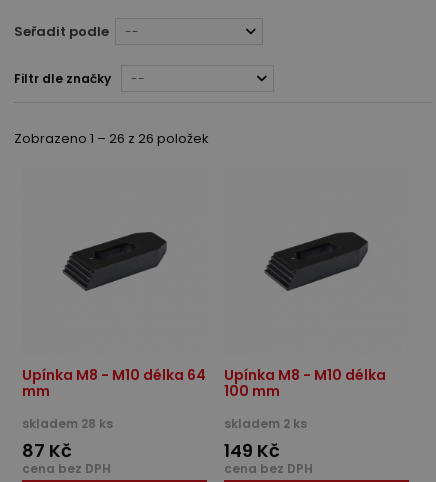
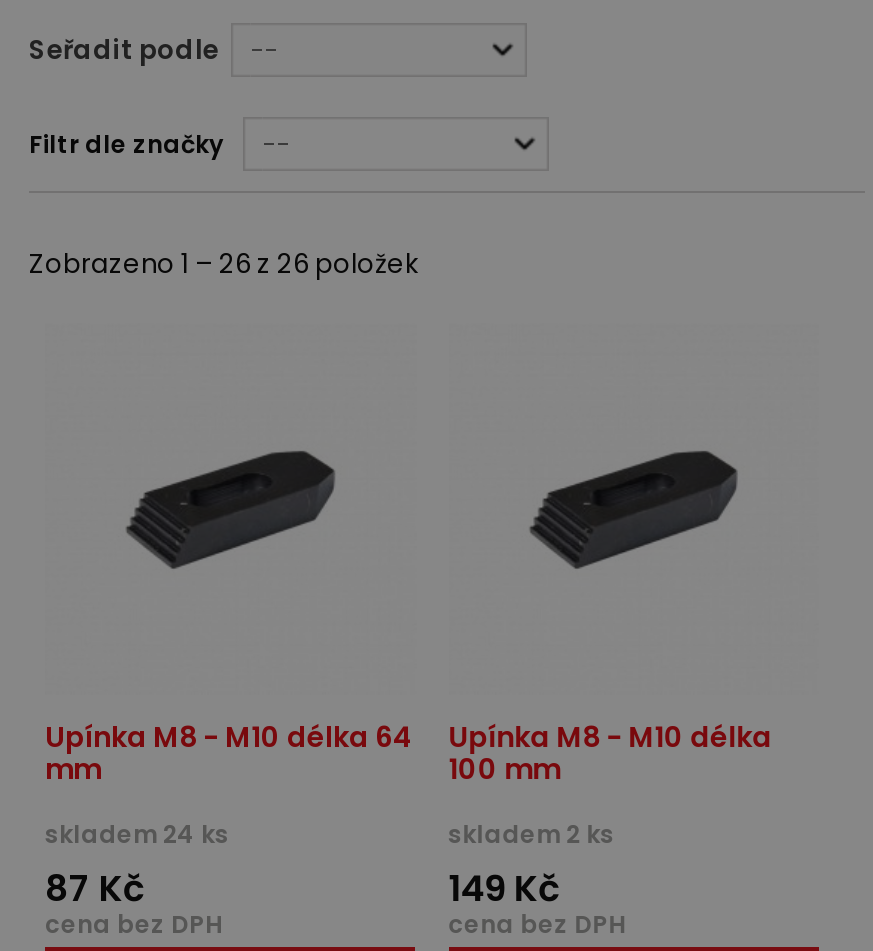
[22,415,113,432] skladem 28 ks -> [45,816,229,850] skladem 24 ks

